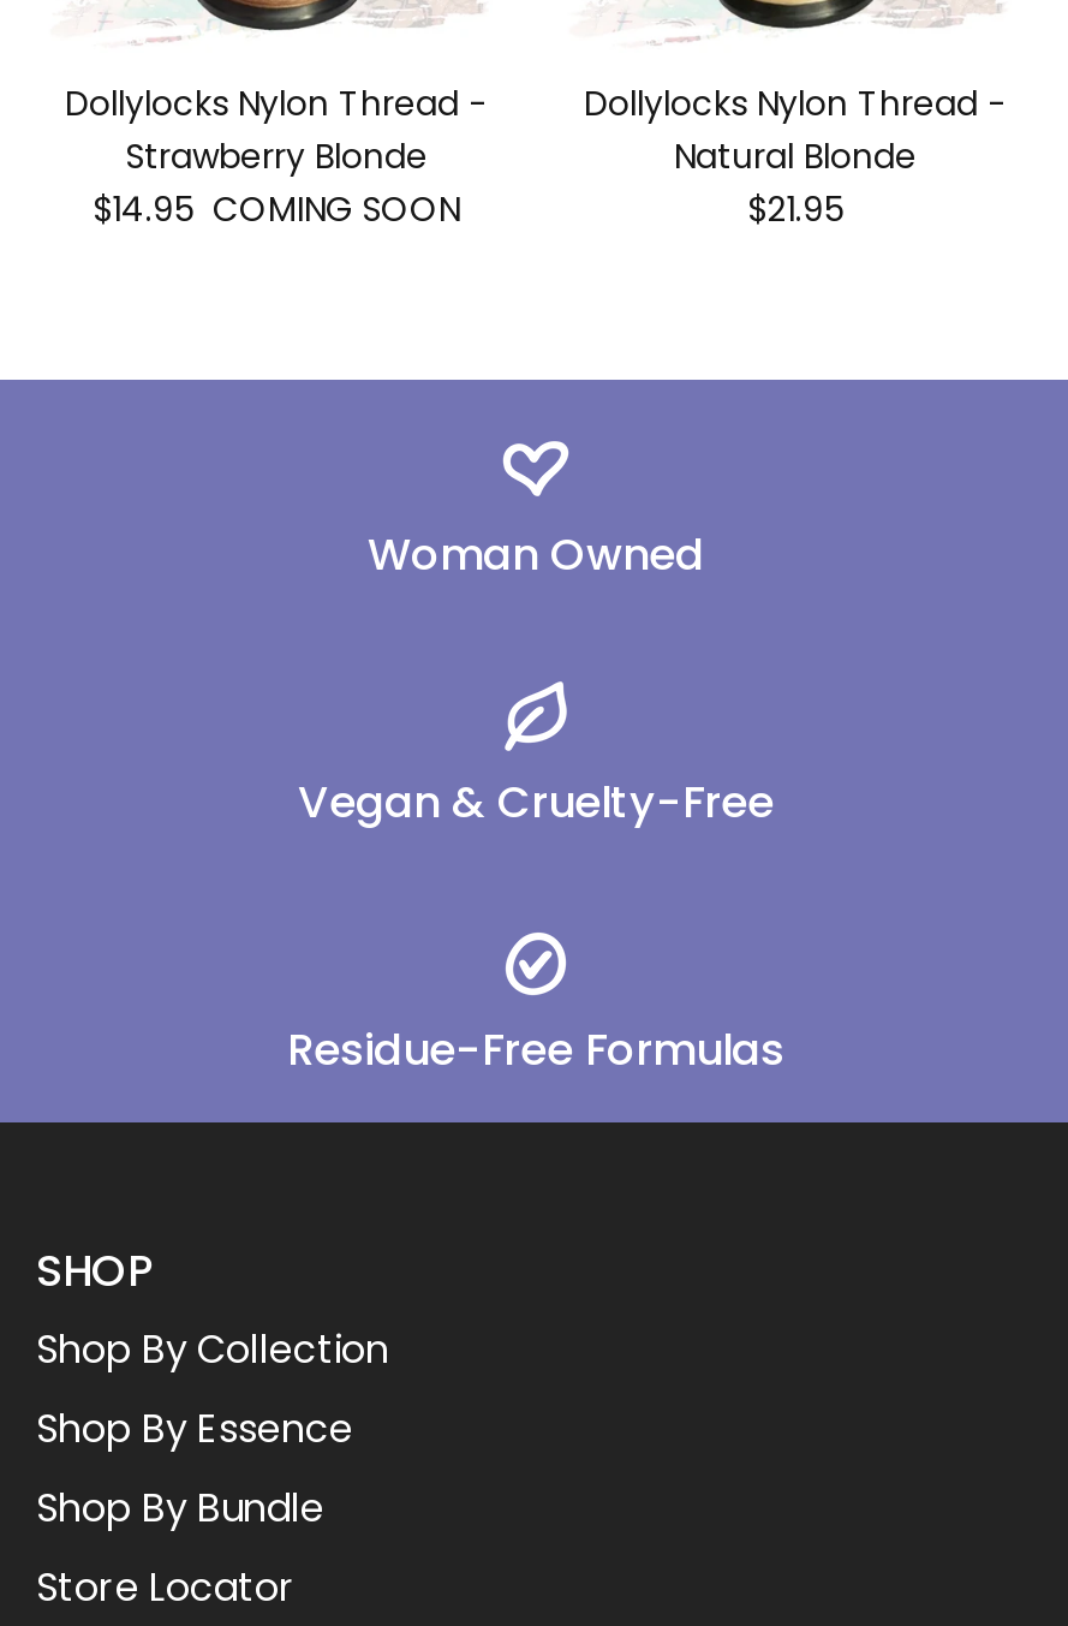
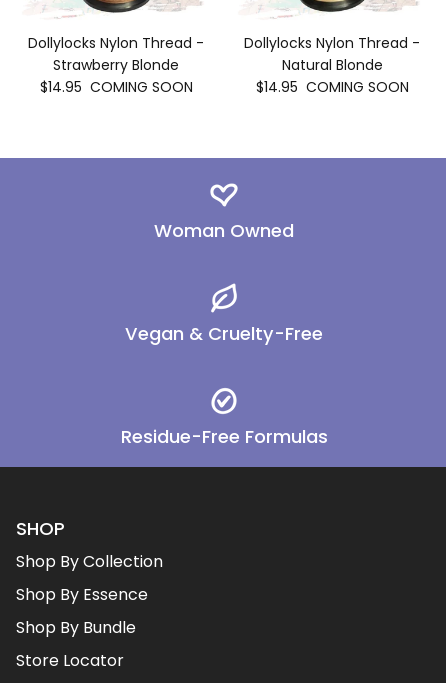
[747,185,843,233] $21.95 -> [255,77,408,97] $14.95 COMING SOON

